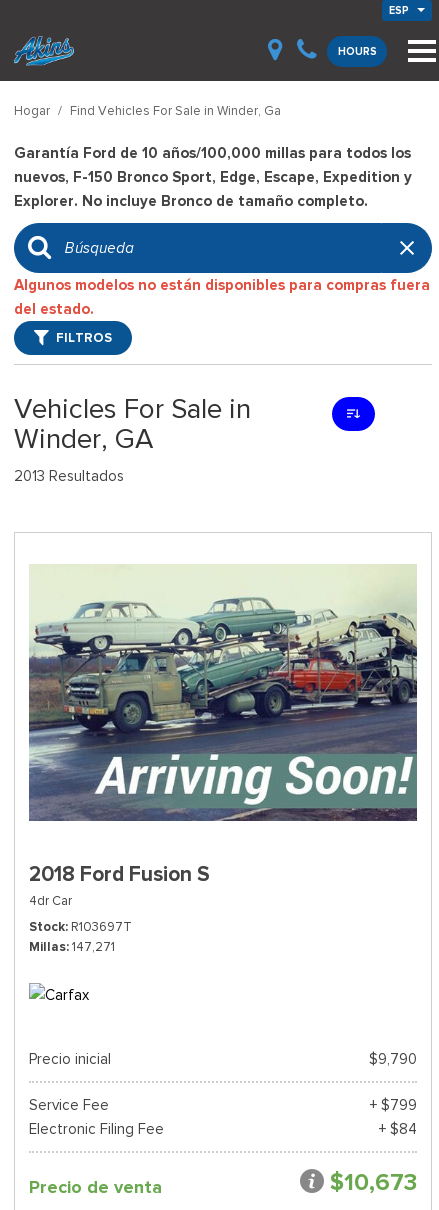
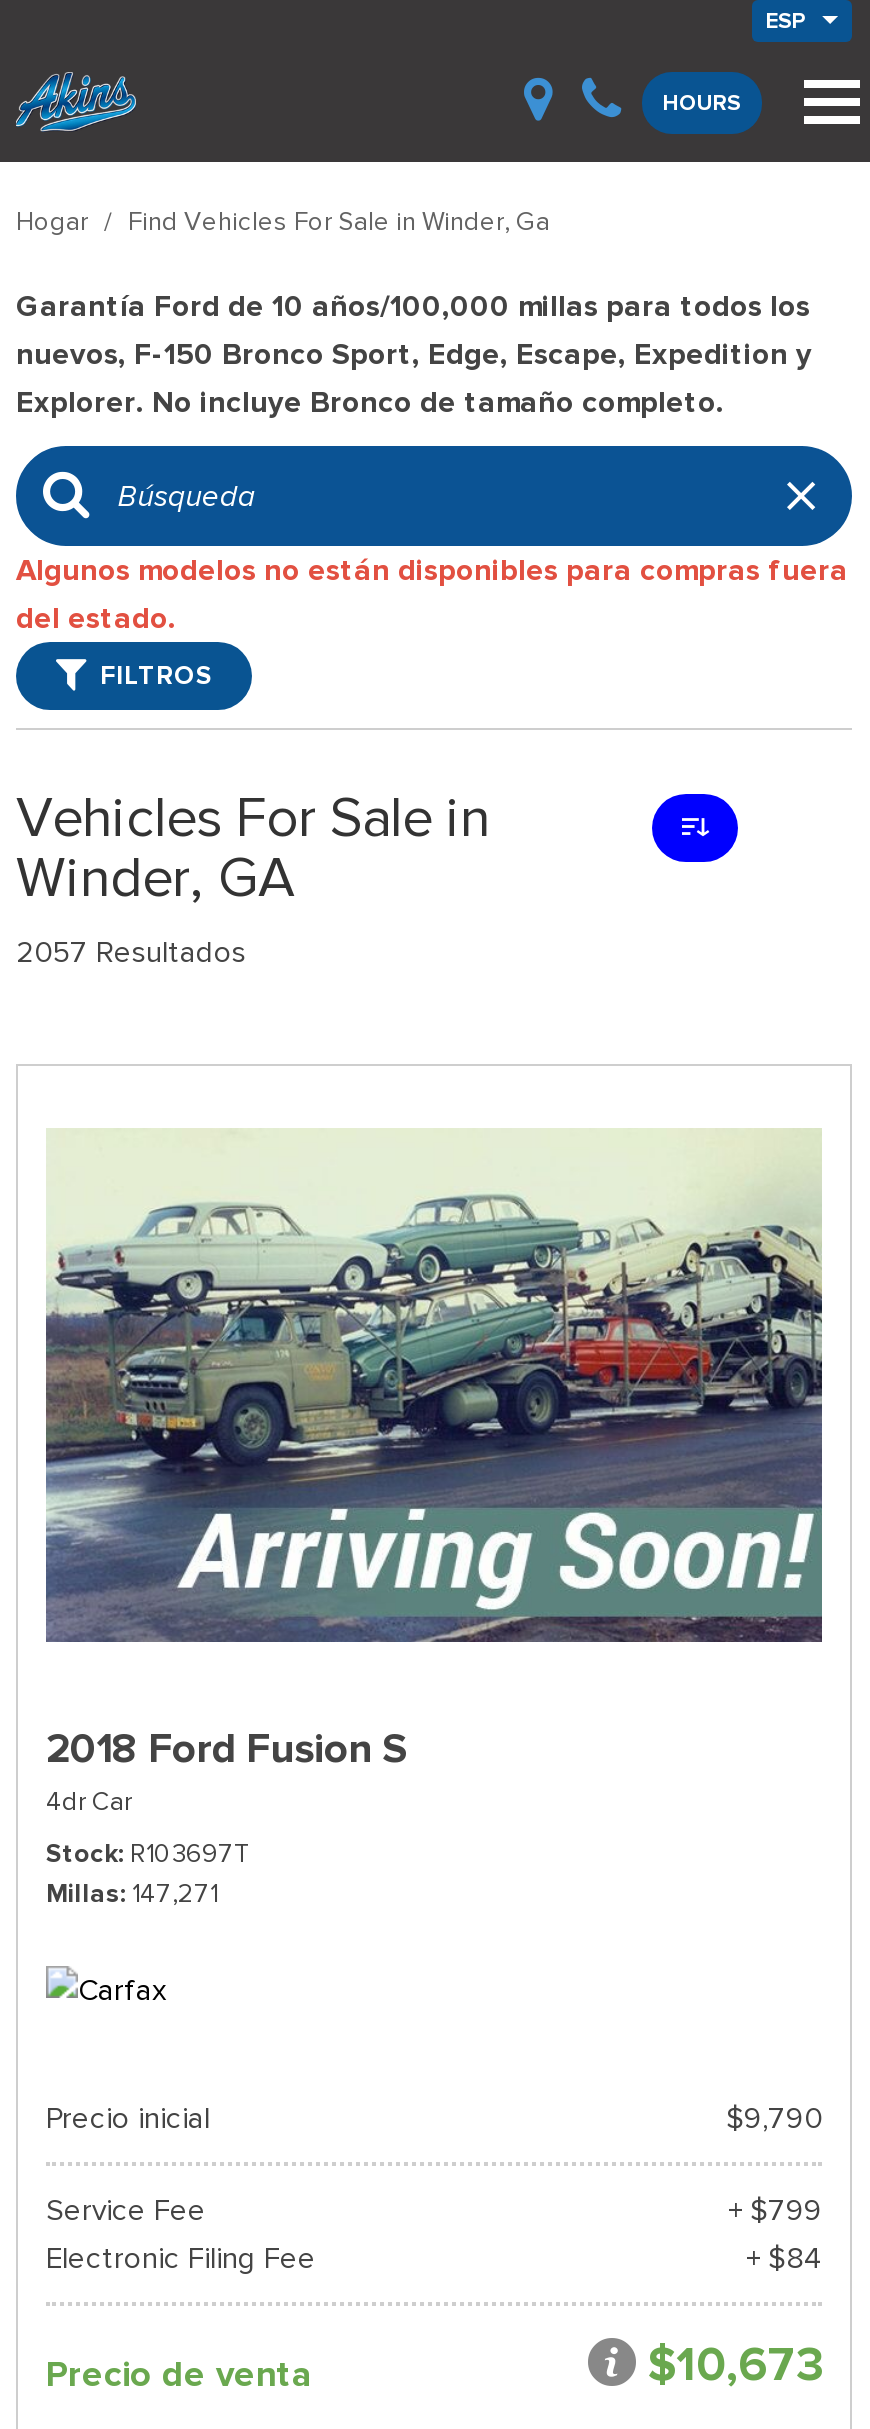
[14,467,124,485] 2013 Resultados -> [16,934,246,970] 2057 Resultados

